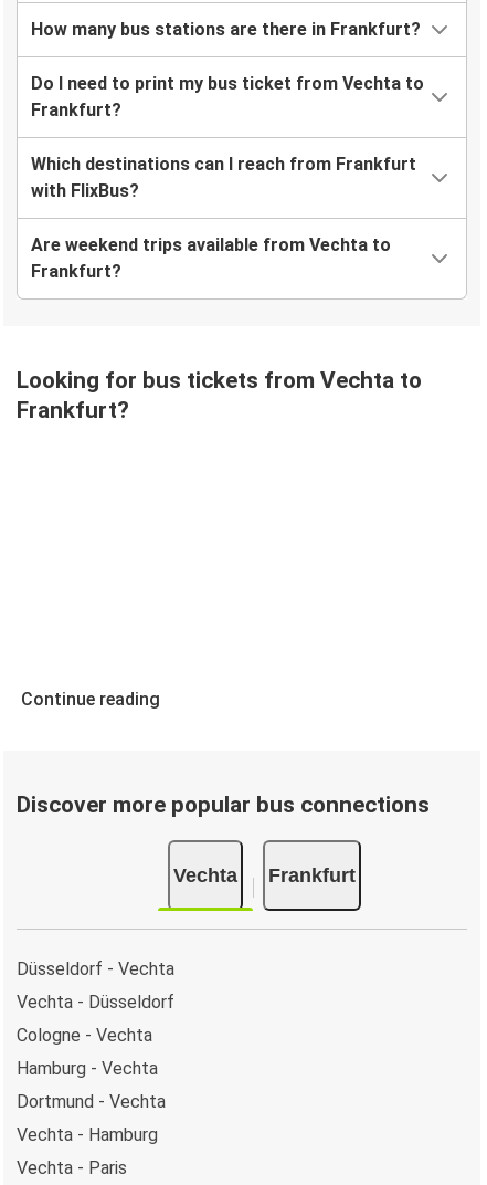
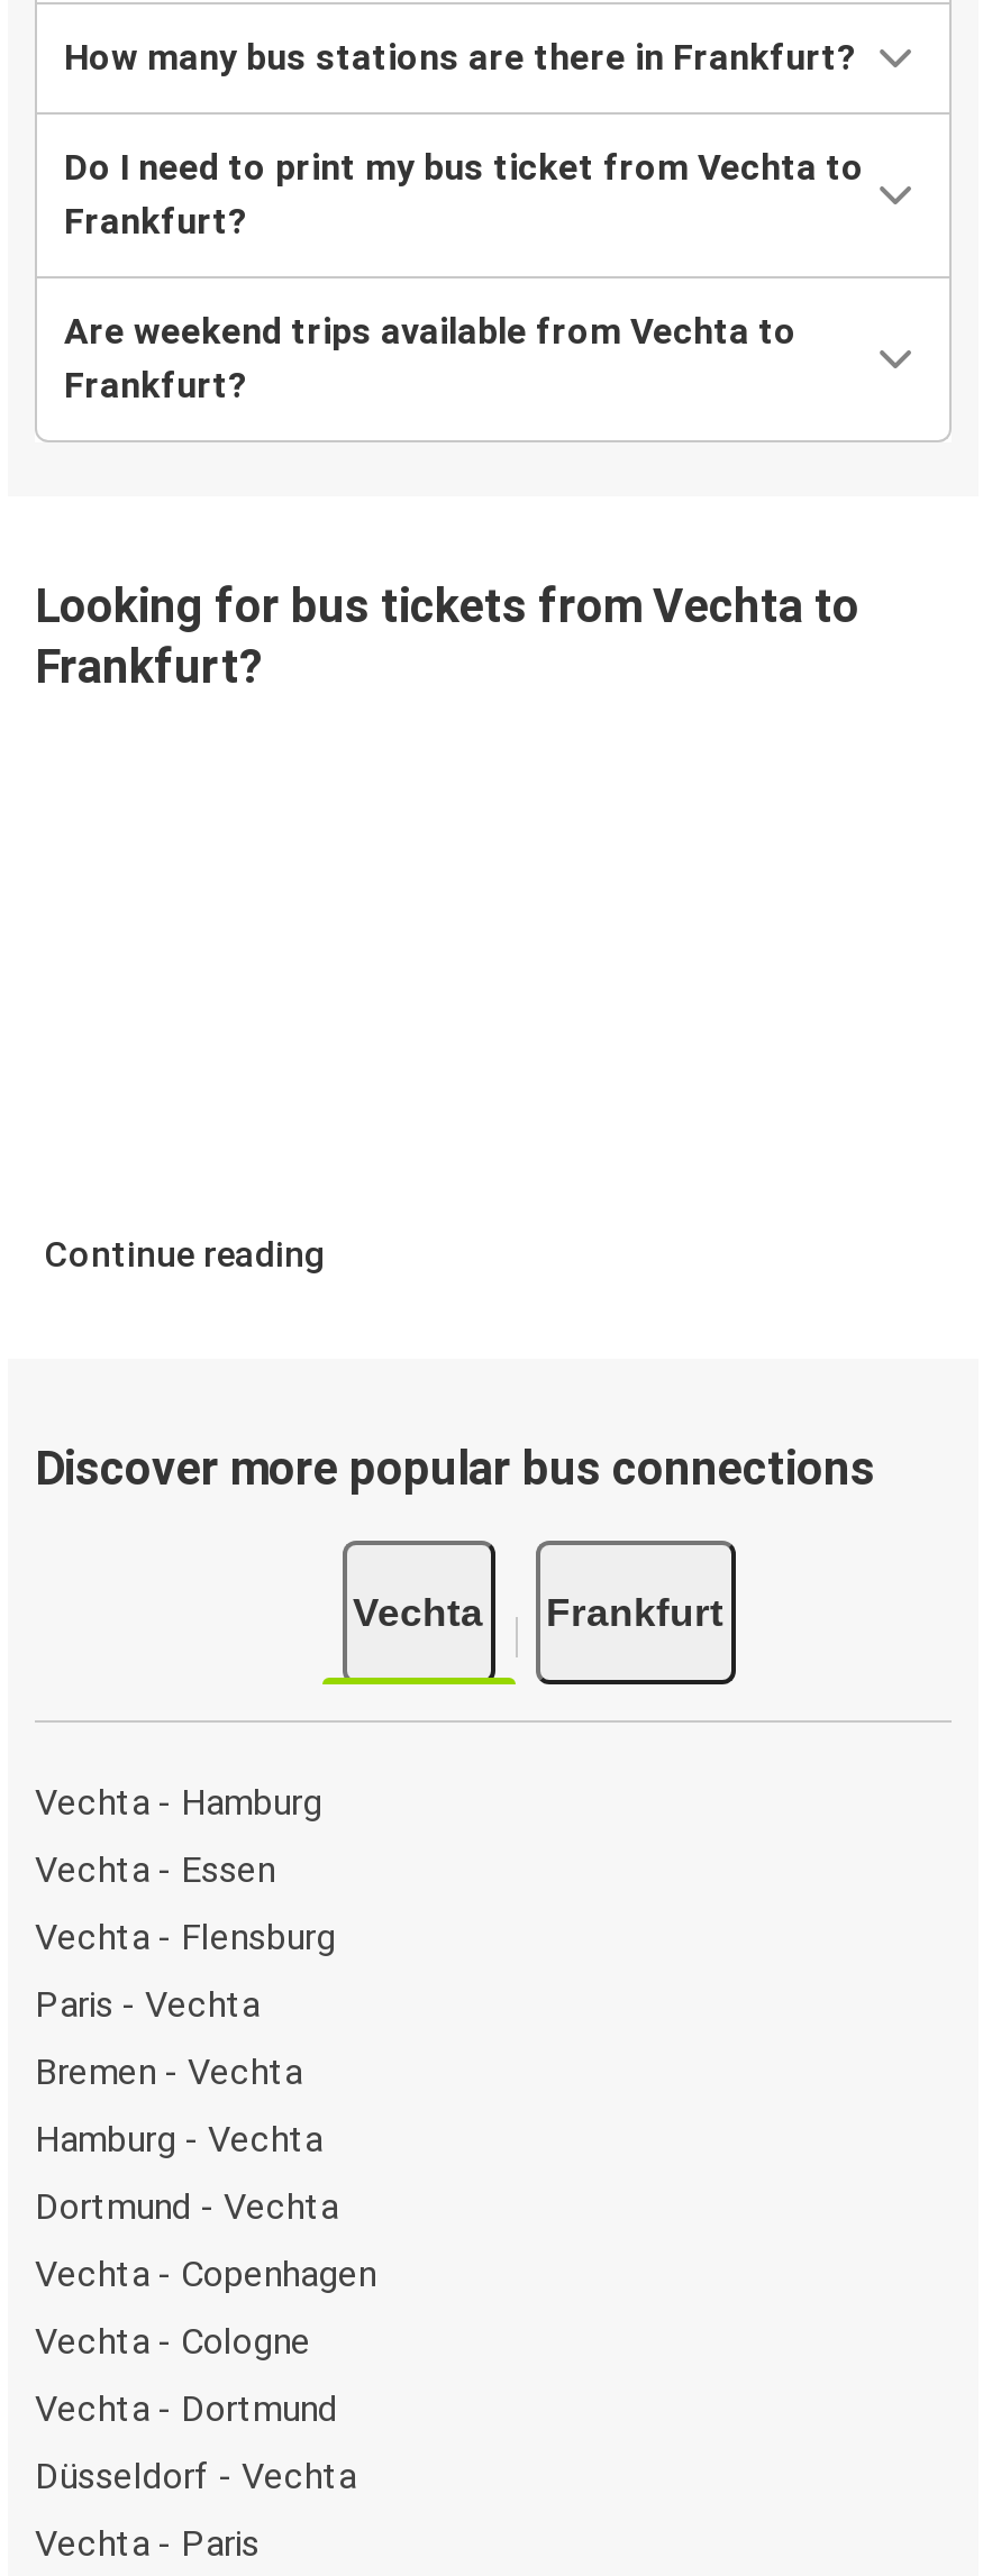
[31,154,416,202] Which destinations can I reach from Frankfurt | with FlixBus? -> none
moved [17,235,430,886] -> [35,311,875,1634]: Are weekend trips available from Vechta to | Frankfurt? | Looking for bus tickets from Vechta to | Frankfurt? | Continue reading | Discover more popular bus connections | Vechta | Frankfurt
moved [17,958,174,979] -> [35,2454,356,2496]: Düsseldorf - Vechta
[17,991,174,1045] Vechta - Düsseldorf | Cologne - Vechta -> [35,1847,336,2092] Vechta - Essen | Vechta - Flensburg | Paris - Vechta | Bremen - Vechta
none -> [35,2251,376,2429] Vechta - Copenhagen | Vechta - Cologne | Vechta - Dortmund
moved [17,1124,158,1145] -> [35,1780,322,1823]: Vechta - Hamburg

